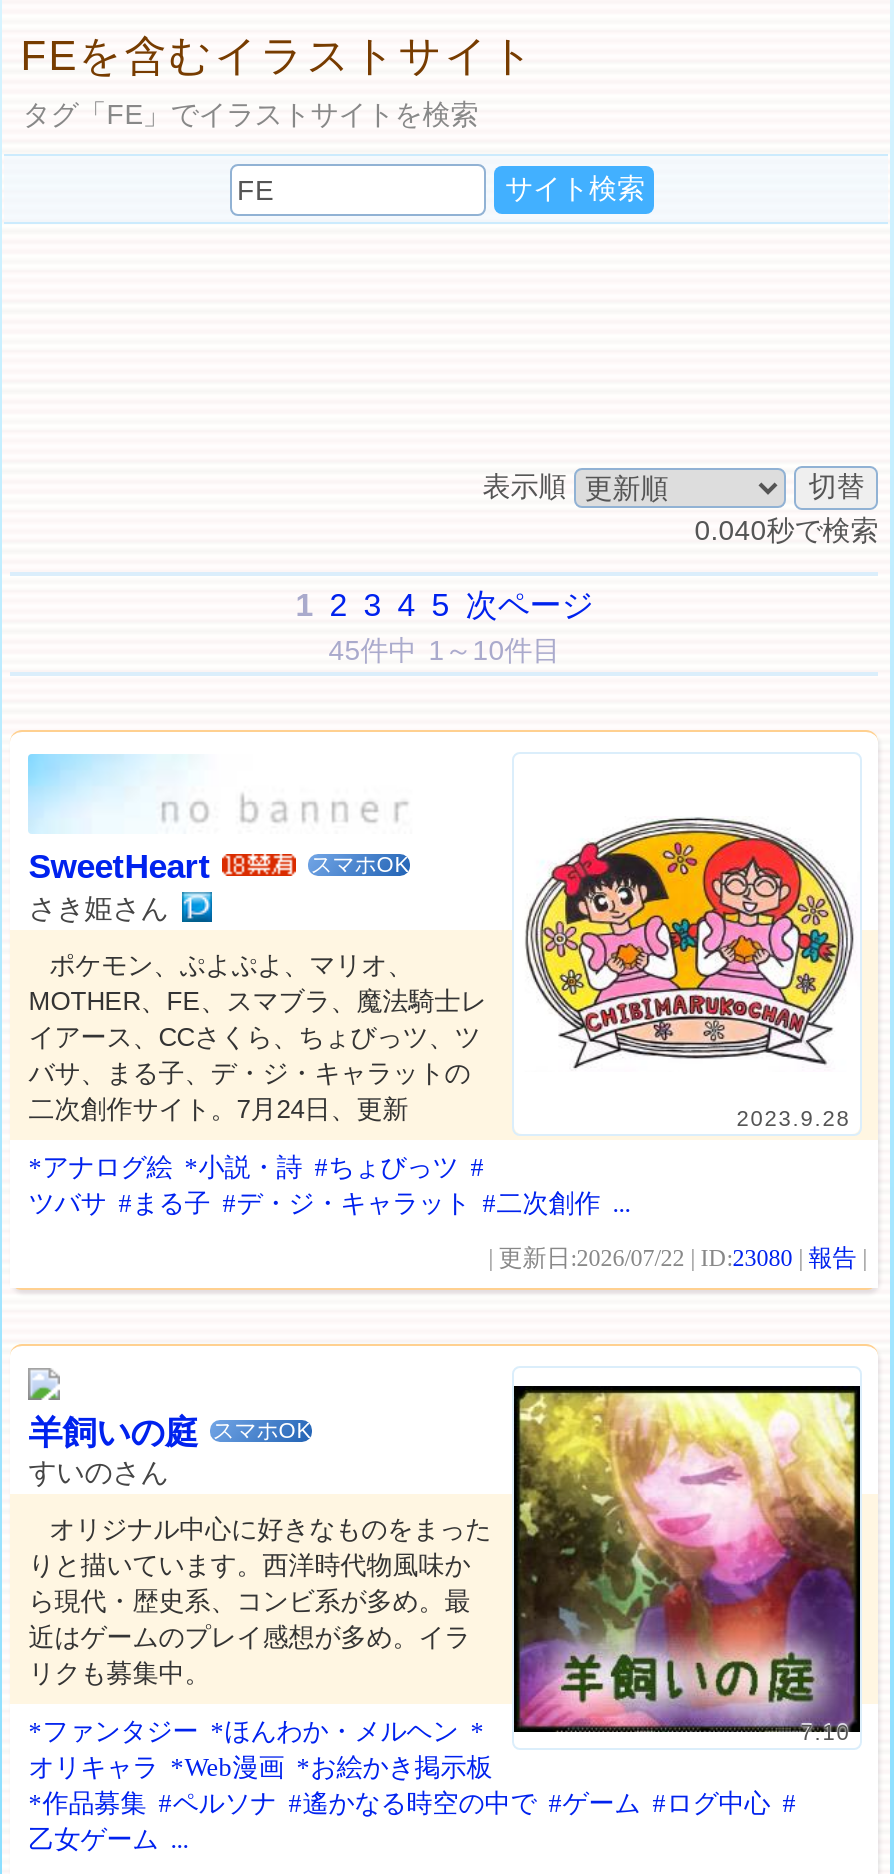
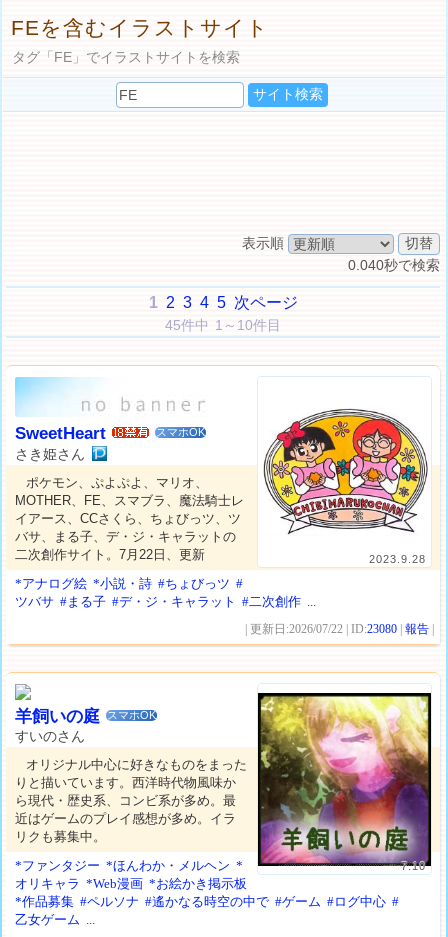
[28,1095,408,1125] 二次創作サイト。7月24日、更新 -> [15,547,205,562] 二次創作サイト。7月22日、更新

